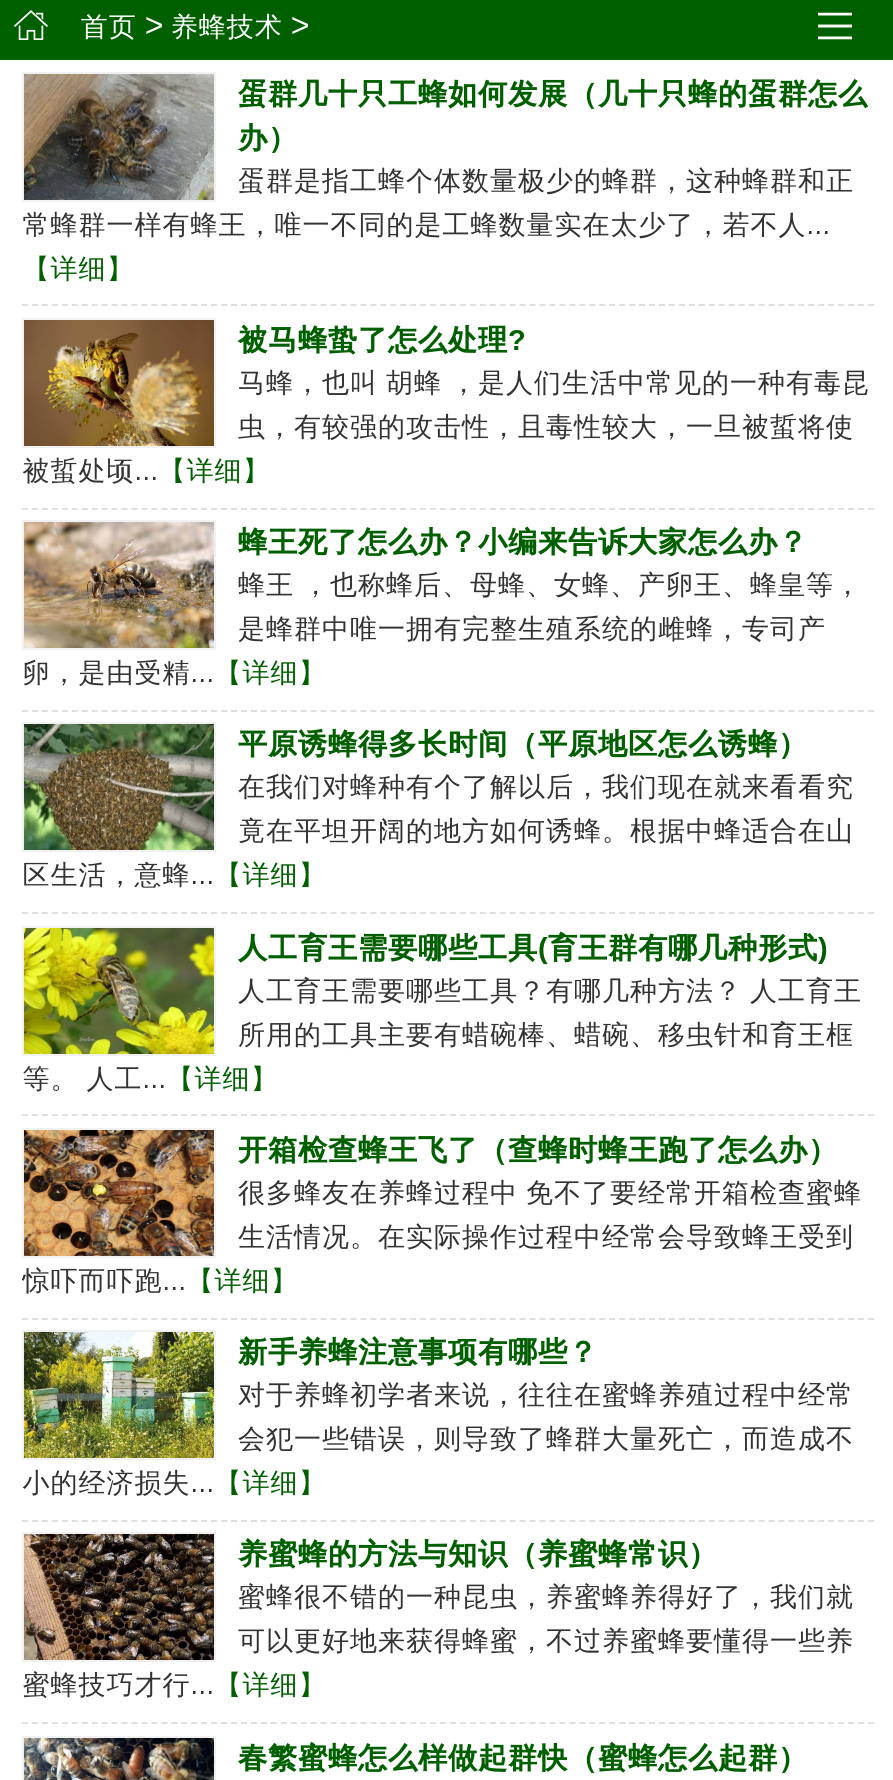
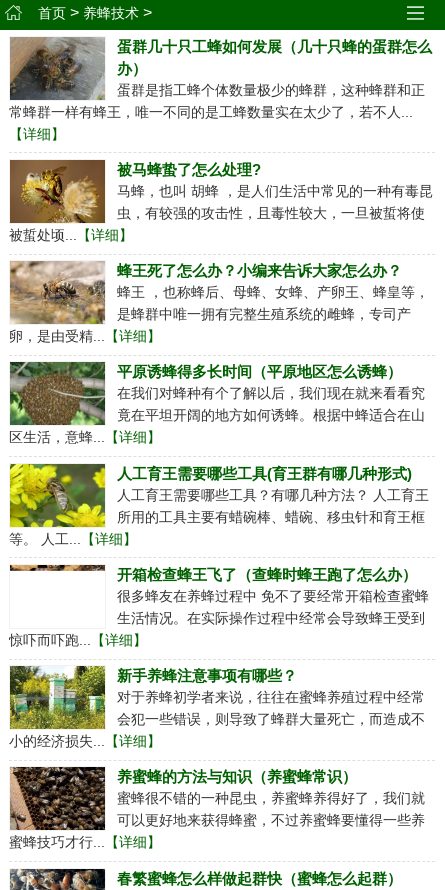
[22,1140,216,1258] [image] -> none

